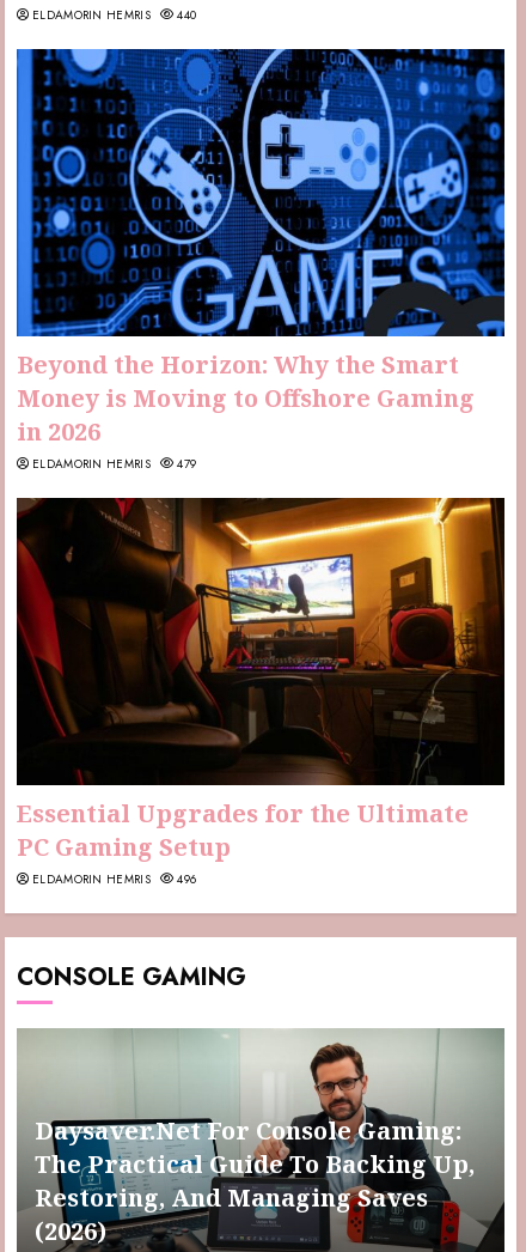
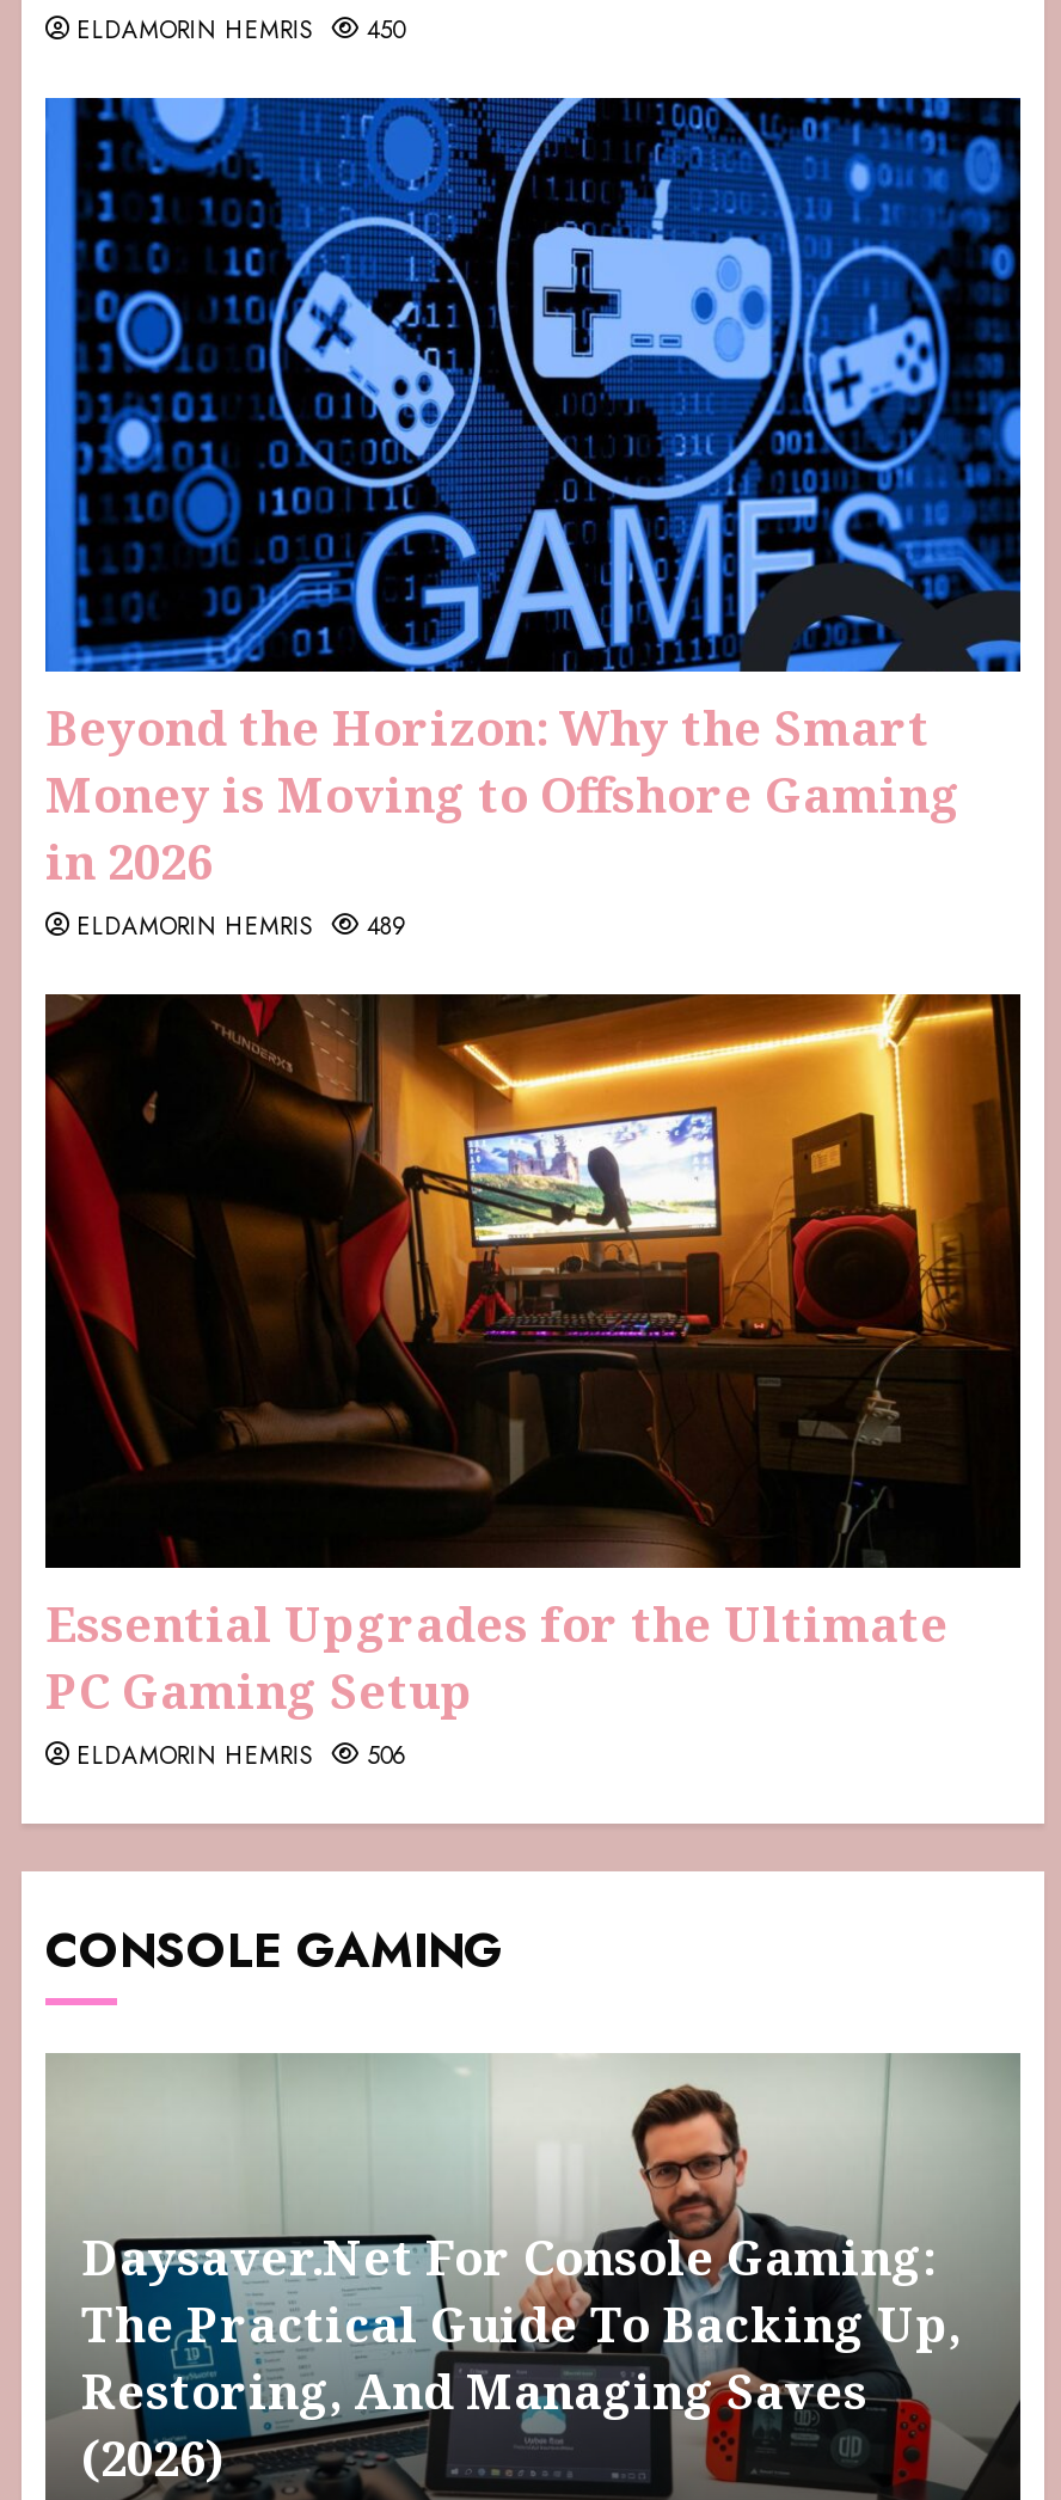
[32,6,196,24] ELDAMORIN HEMRIS 440 -> [76,12,405,48] ELDAMORIN HEMRIS 450
[32,455,196,473] ELDAMORIN HEMRIS 479 -> [76,908,405,944] ELDAMORIN HEMRIS 489
[32,870,196,888] ELDAMORIN HEMRIS 496 -> [76,1738,405,1773] ELDAMORIN HEMRIS 506

